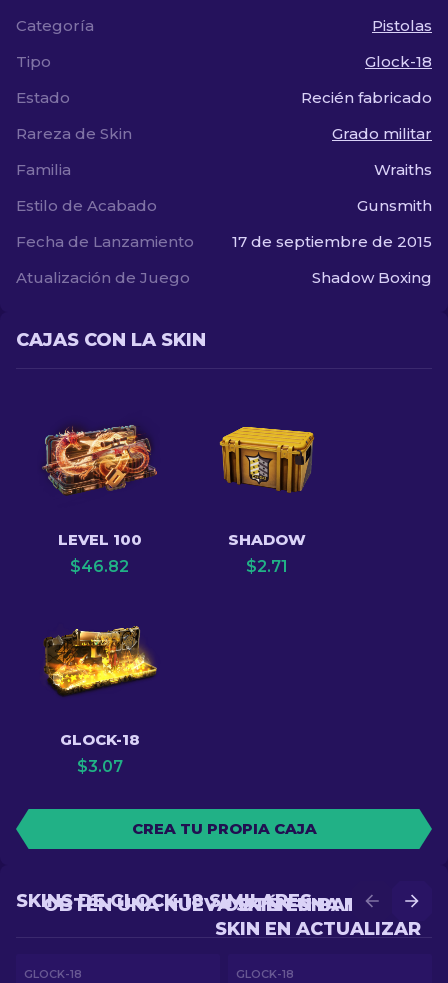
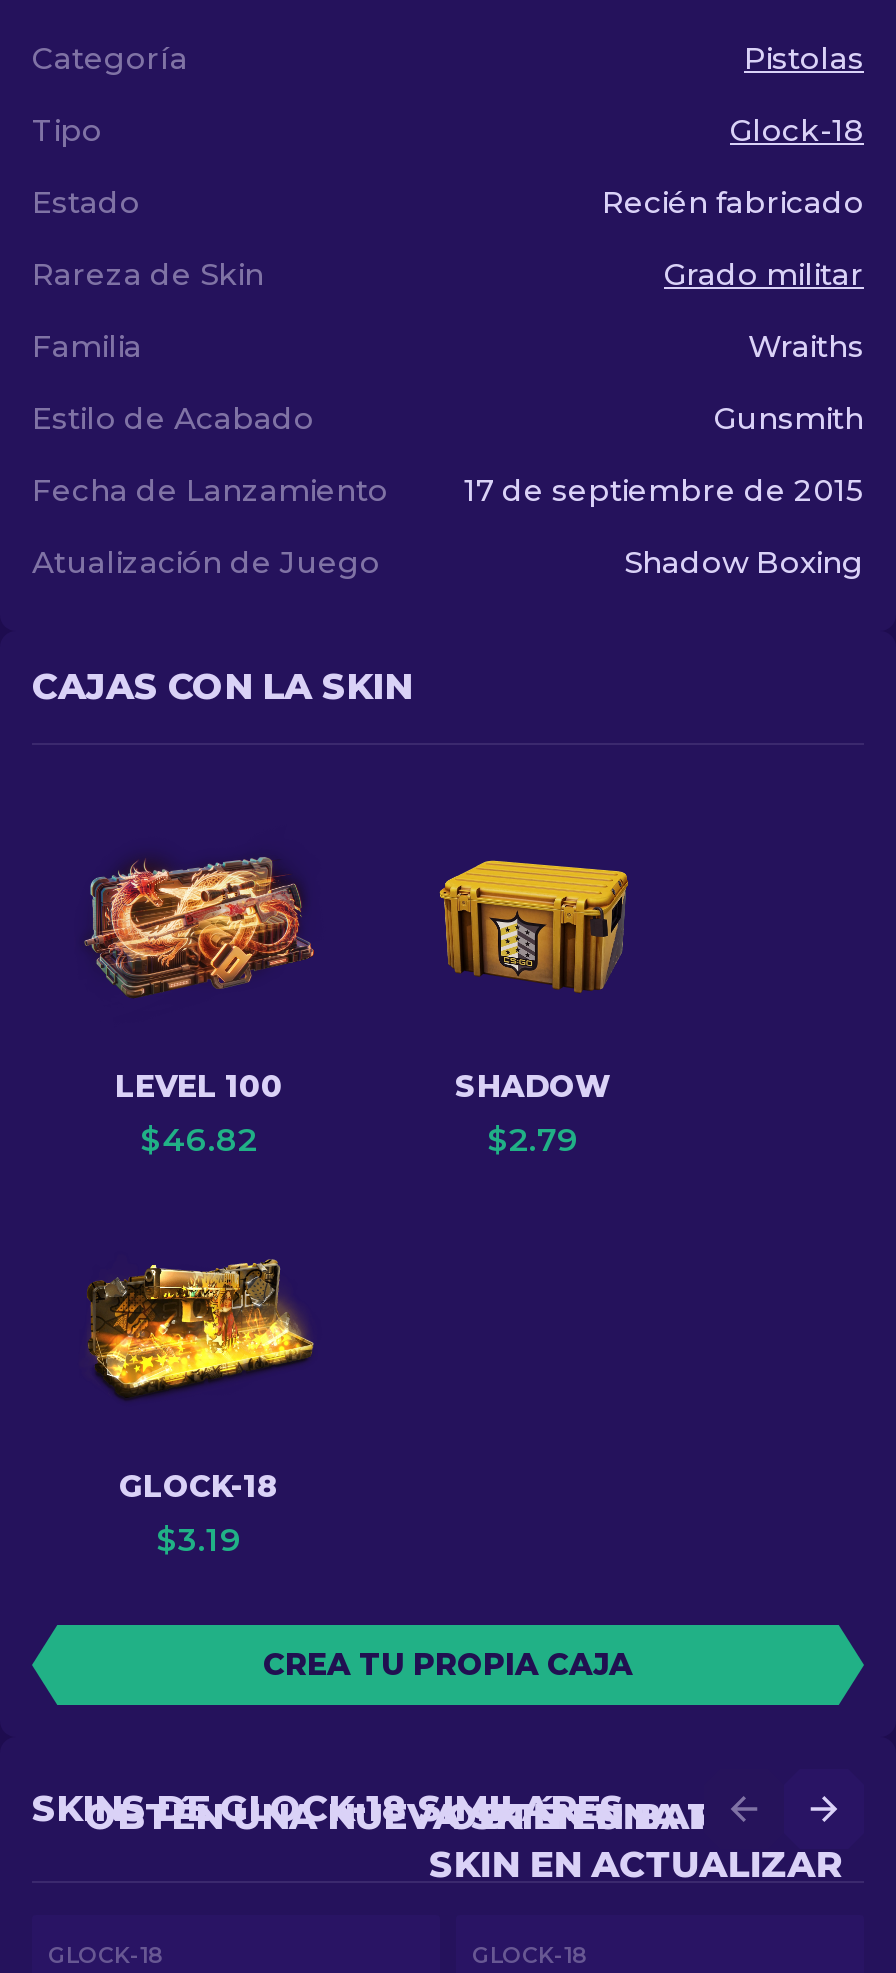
[245,557,287,576] $2.71 -> [487,1121,579,1159] $2.79
[76,757,122,776] $3.07 -> [156,1521,242,1559] $3.19

